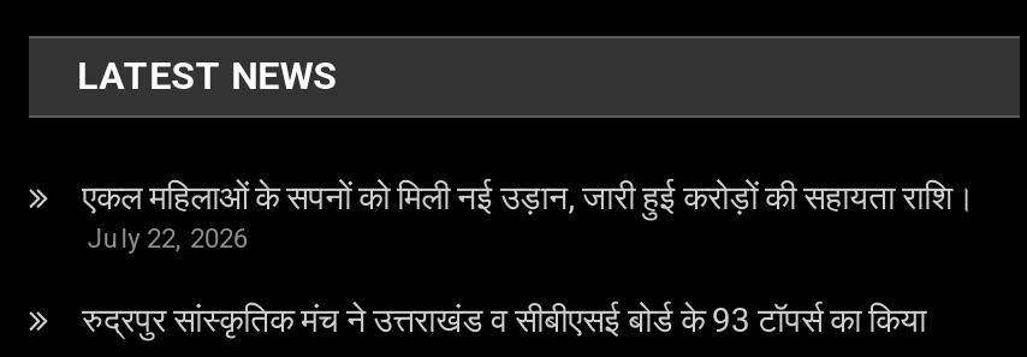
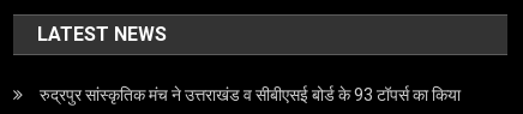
[82,177,974,254] एकल महिलाओं के सपनों को मिली नई उड़ान, जारी हुई करोड़ों की सहायता राशि। | July 22, 2026 -> none

